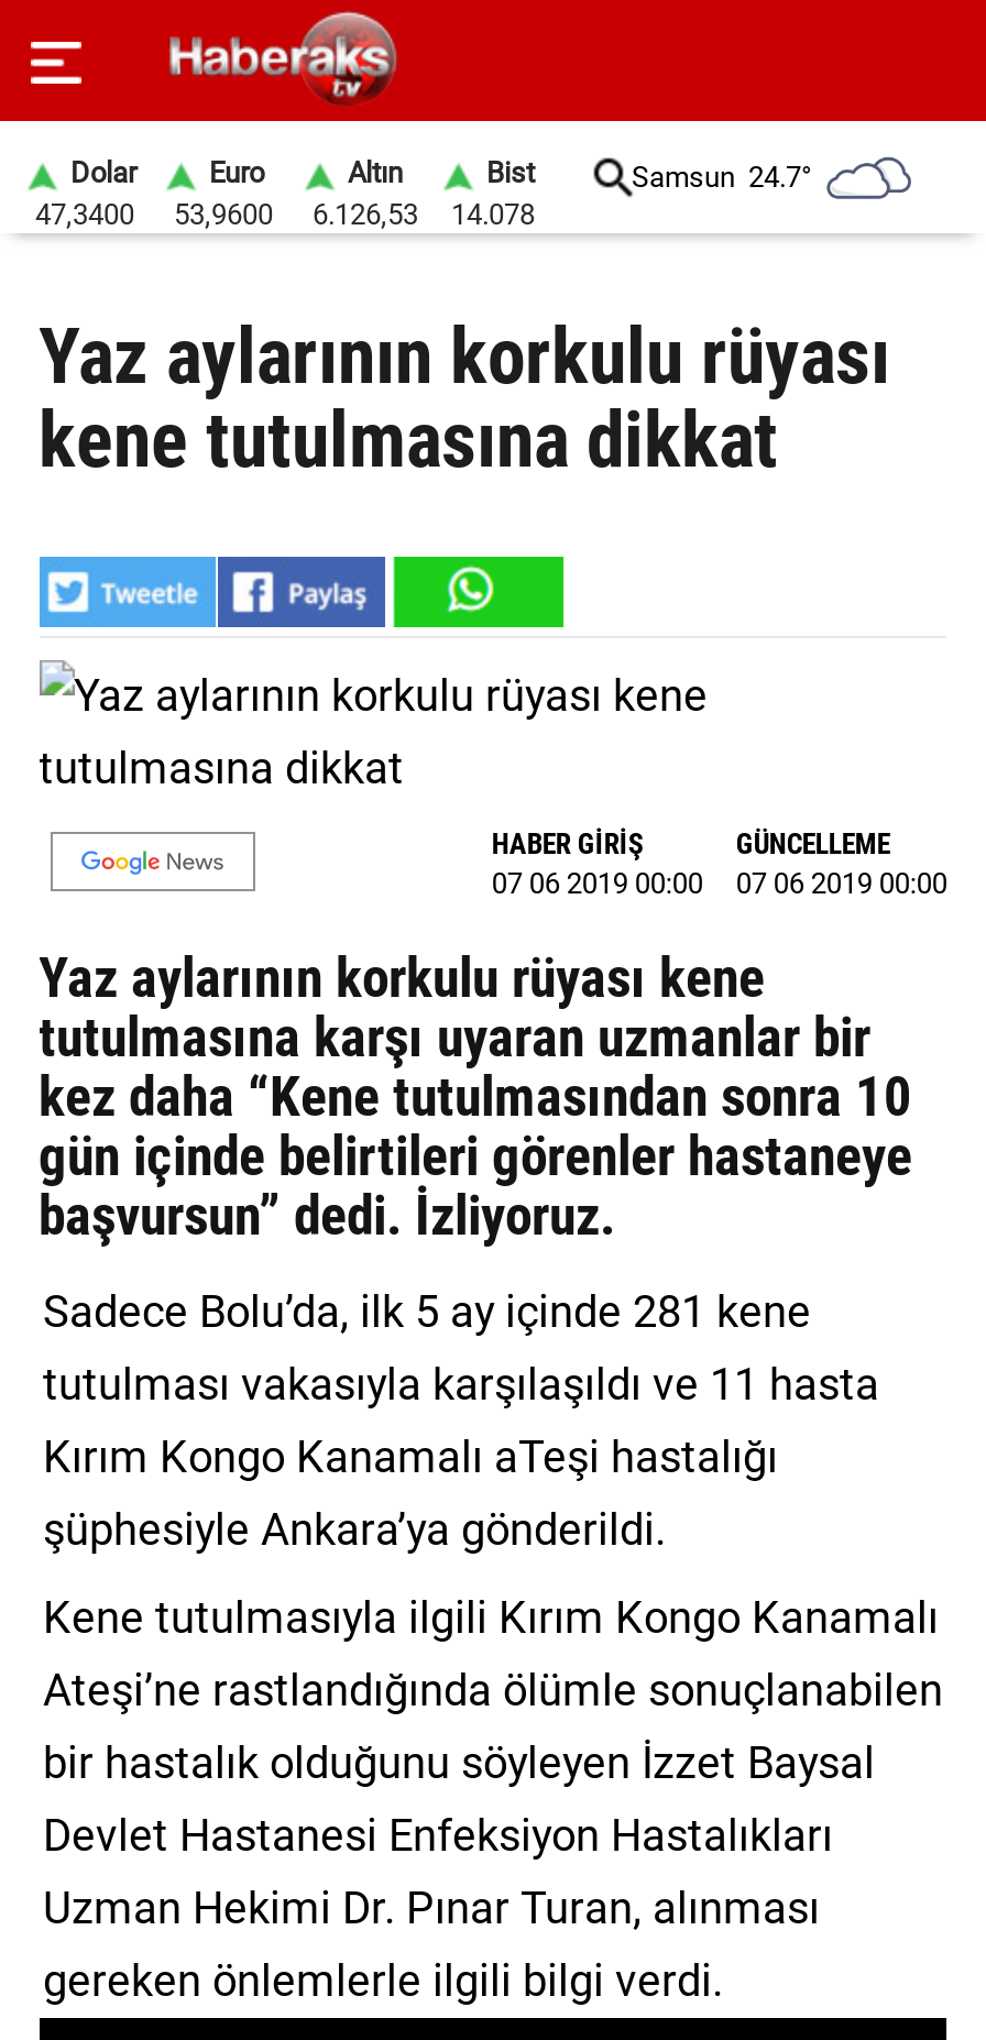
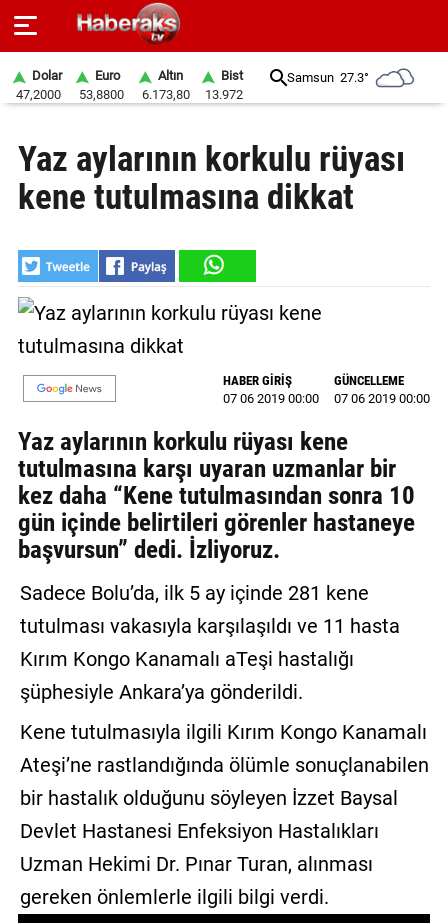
[632,160,812,193] Samsun 24.7° -> [287,69,369,84] Samsun 27.3°
[35,198,134,231] 47,3400 -> [16,87,61,102] 47,2000
[174,198,273,231] 53,9600 -> [79,87,124,102] 53,8800
[313,198,418,231] 6.126,53 -> [142,87,190,102] 6.173,80
[451,198,535,231] 14.078 -> [205,87,243,102] 13.972

